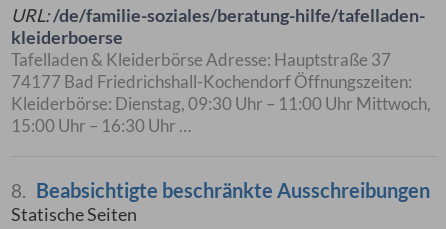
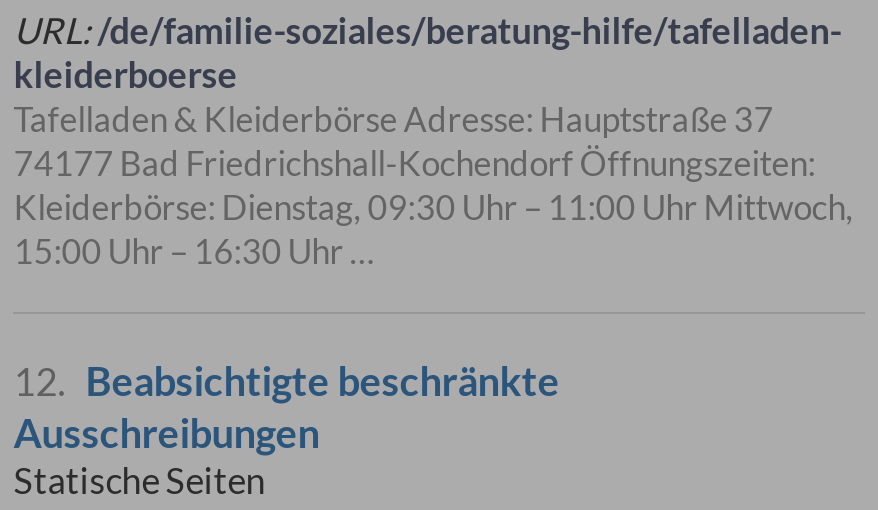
[11,178,430,202] 8. Beabsichtigte beschränkte Ausschreibungen -> [13,356,559,456] 12. Beabsichtigte beschränkte | Ausschreibungen

